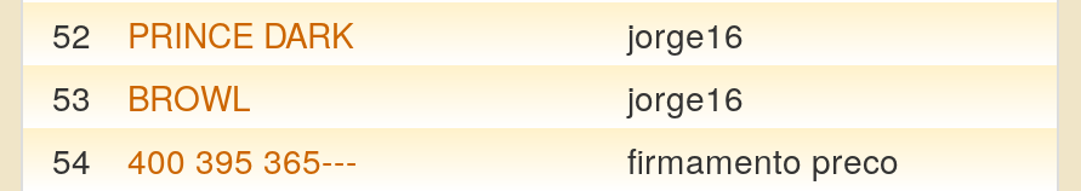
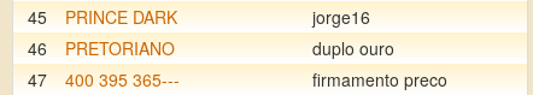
[52,10,353,58] 52 PRINCE DARK -> [28,5,177,29] 45 PRINCE DARK
[52,73,744,184] 53 | BROWL | jorge16 | 54 -> [28,36,394,91] 46 | PRETORIANO | duplo ouro | 47

